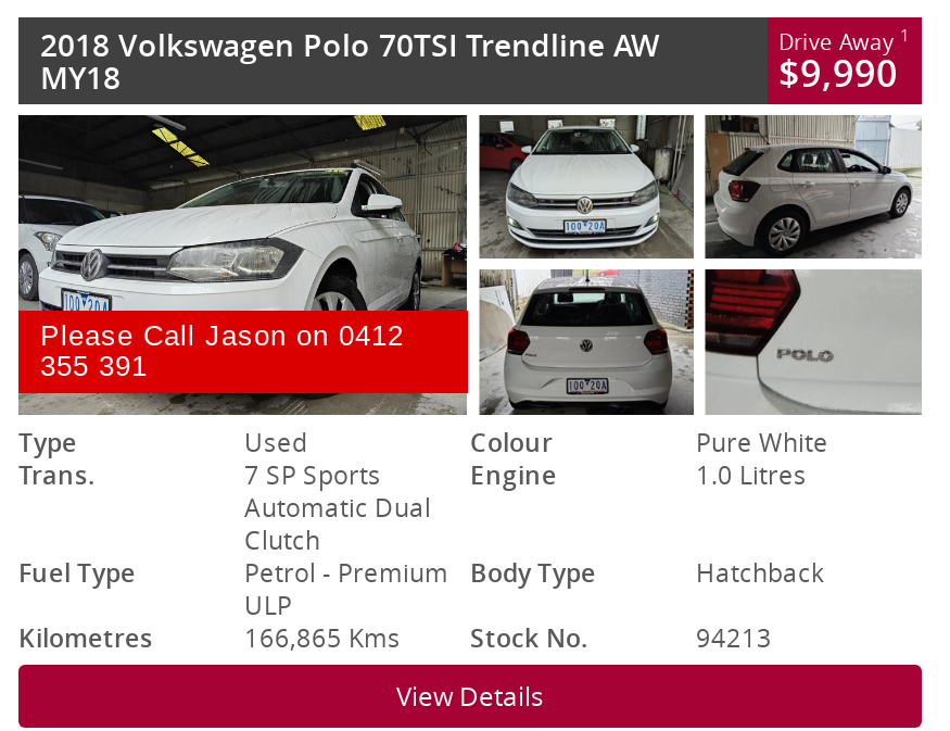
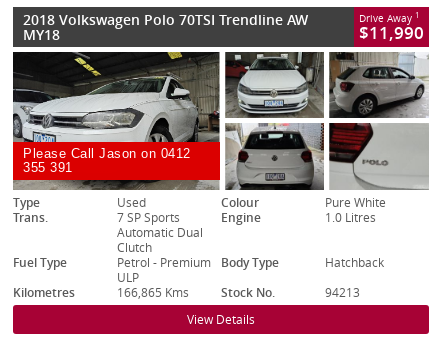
[778,47,898,97] $9,990 -> [359,21,424,44] $11,990

